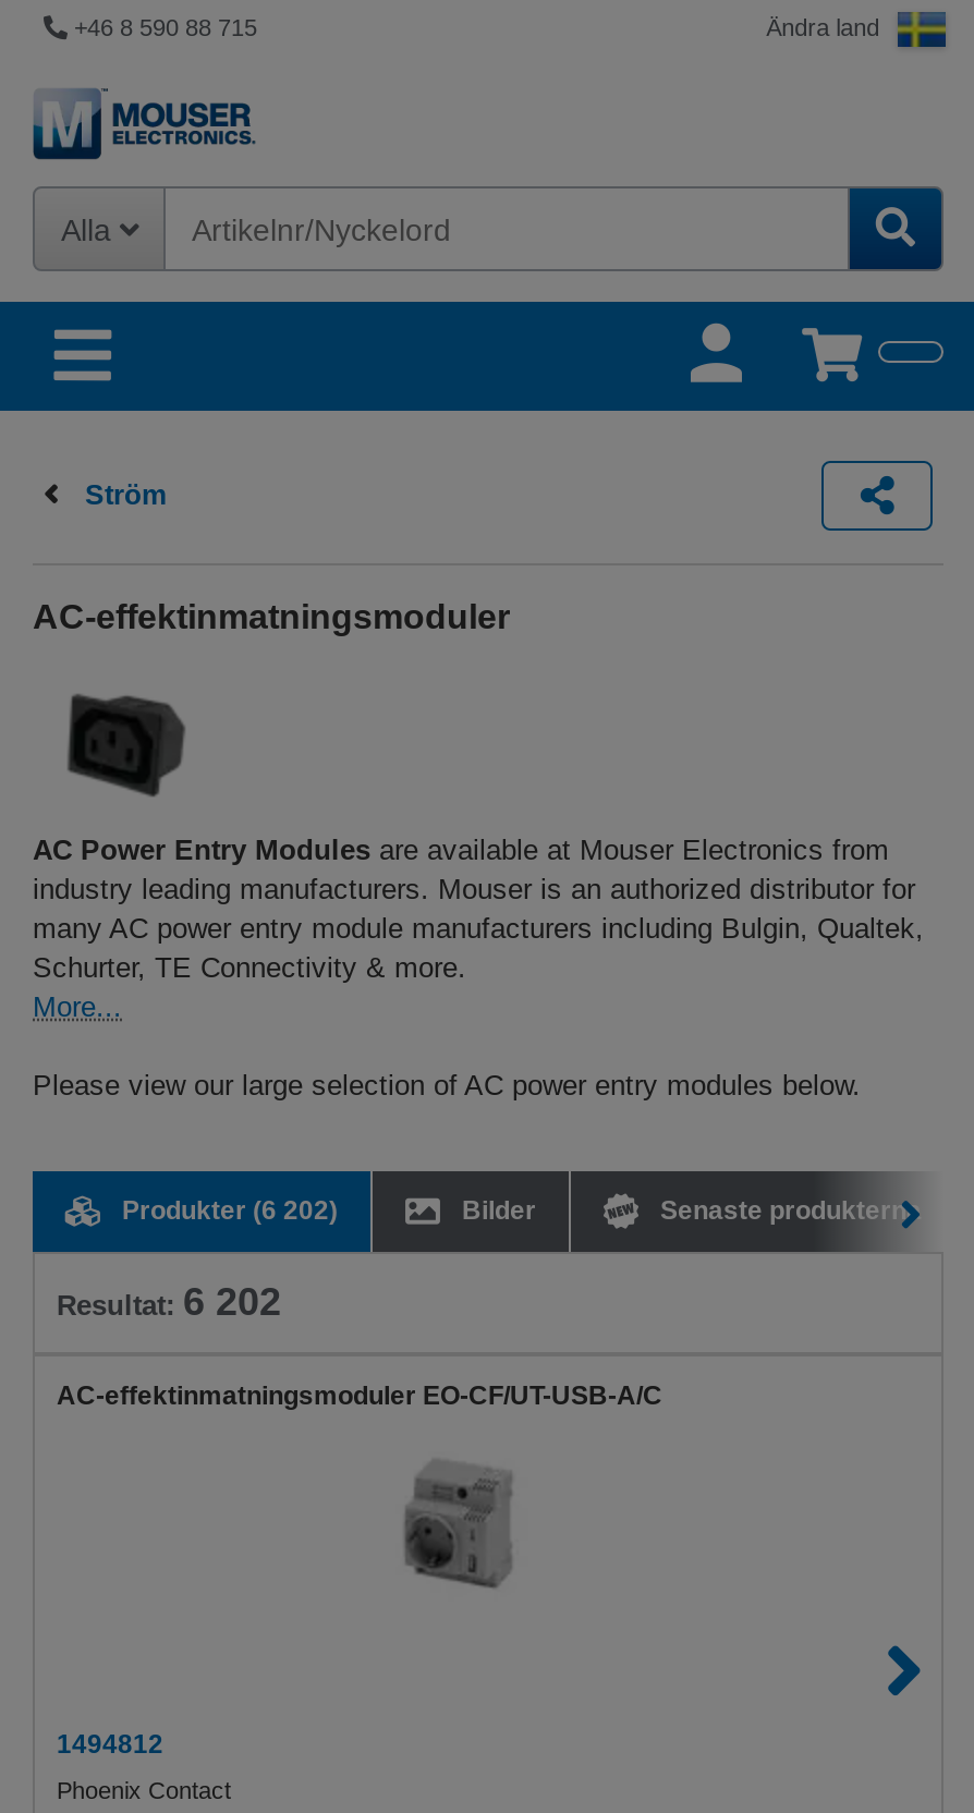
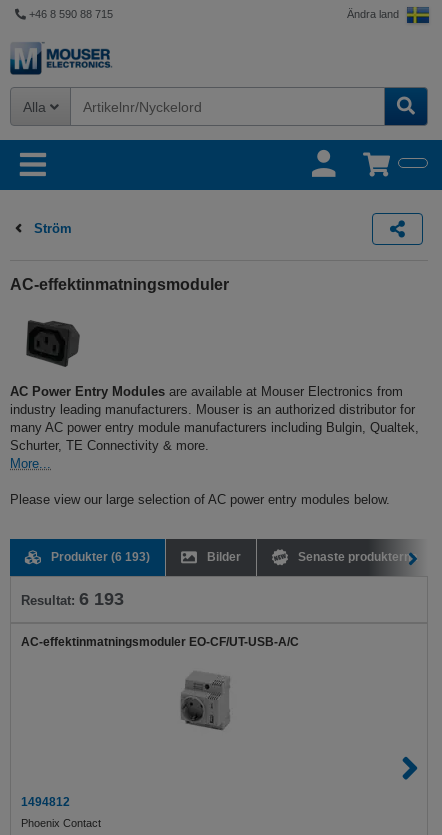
[122,1195,338,1226] Produkter (6 202) -> [51,550,150,564] Produkter (6 193)
[57,1280,281,1324] Resultat: 6 202 -> [21,589,124,609] Resultat: 6 193

